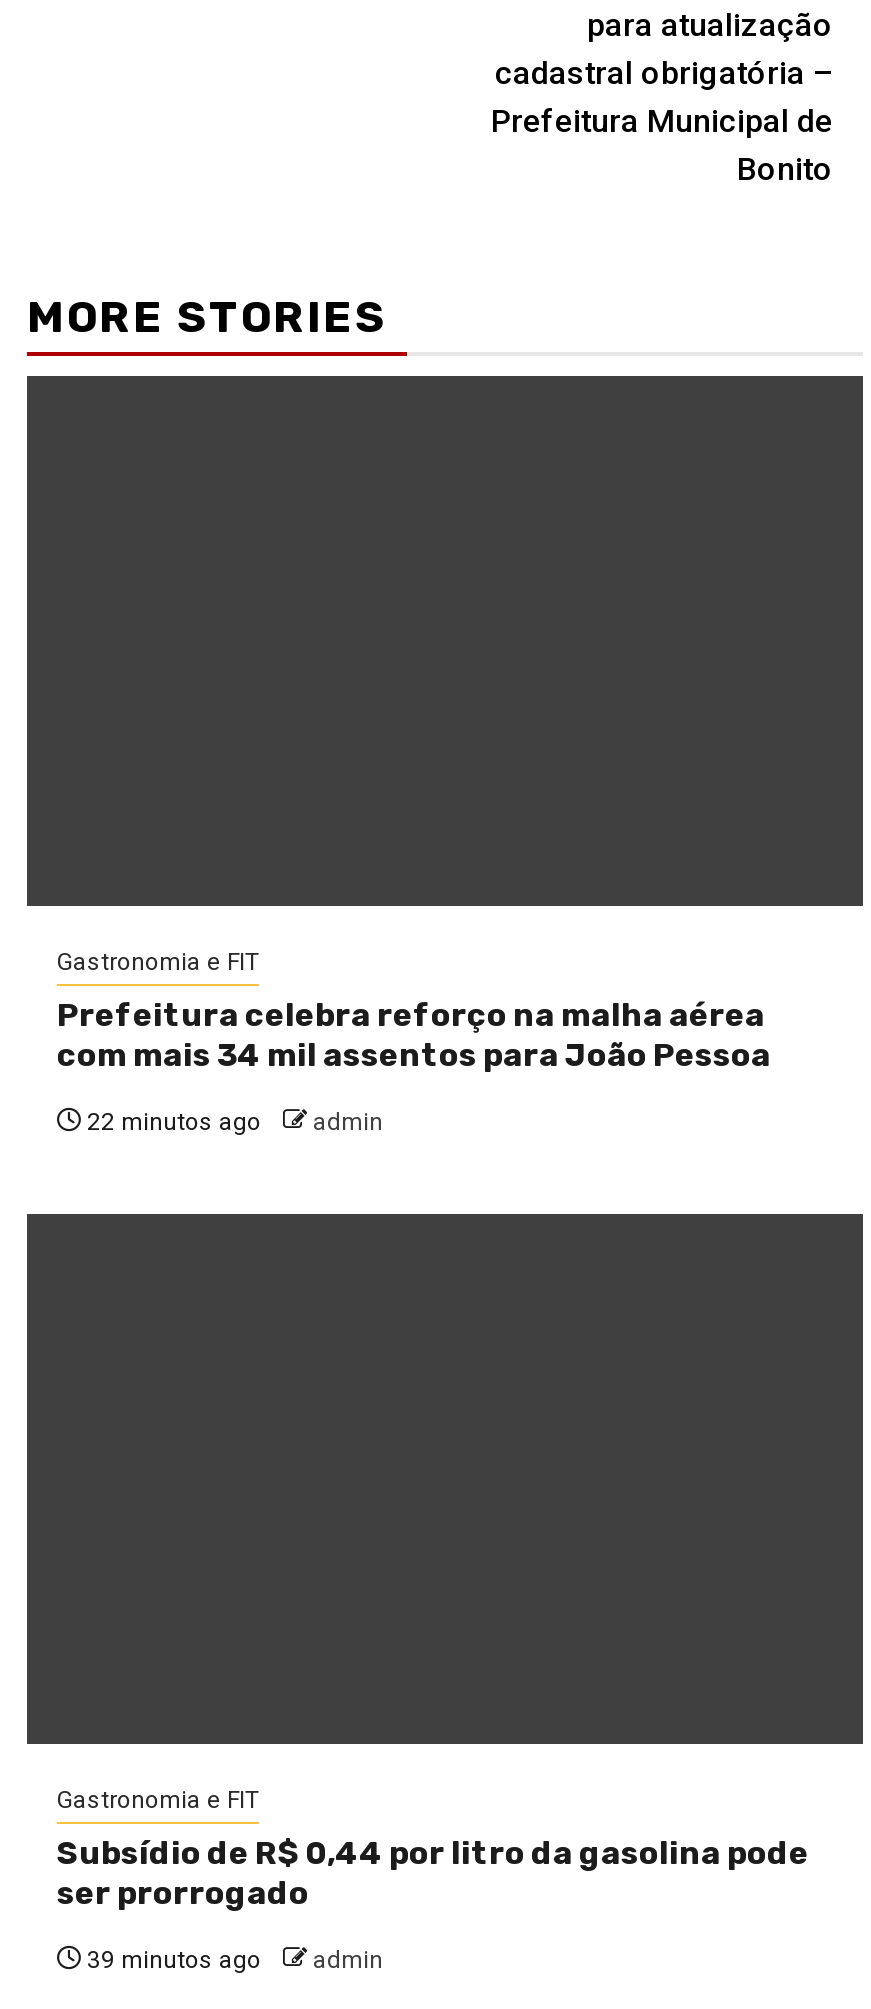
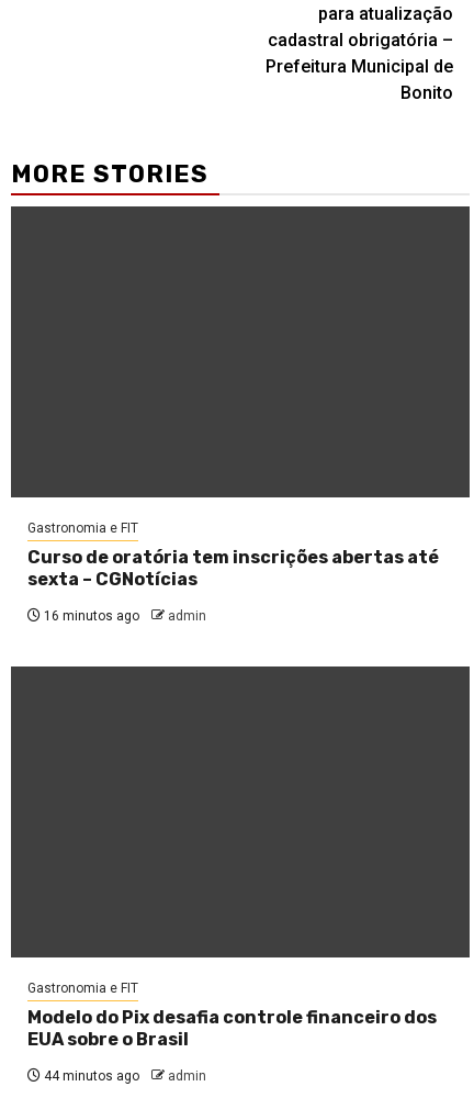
[57,997,771,1075] Prefeitura celebra reforço na malha aérea | com mais 34 mil assentos para João Pessoa -> [27,547,439,590] Curso de oratória tem inscrições abertas até | sexta – CGNotícias
[81,1109,383,1137] 22 minutos ago admin -> [41,609,206,624] 16 minutos ago admin
[57,1835,809,1913] Subsídio de R$ 0,44 por litro da gasolina pode | ser prorrogado -> [27,1007,437,1050] Modelo do Pix desafia controle financeiro dos | EUA sobre o Brasil
[81,1947,383,1975] 39 minutos ago admin -> [41,1069,206,1084] 44 minutos ago admin

